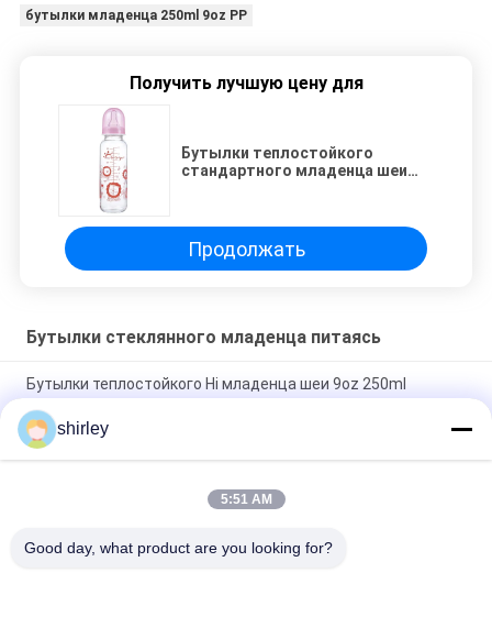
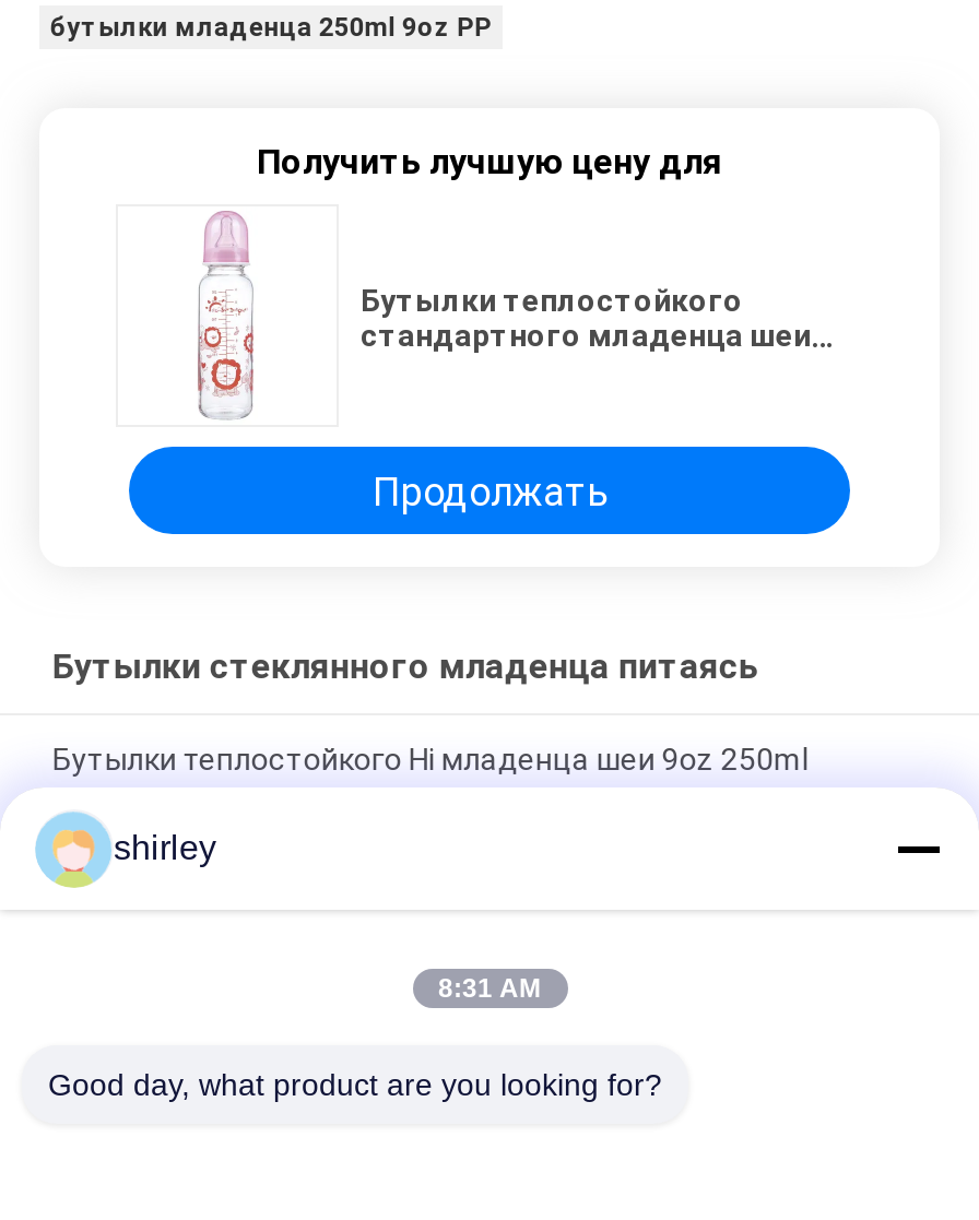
[220,492,272,507] 5:51 AM -> [438,973,541,1004] 8:31 AM

